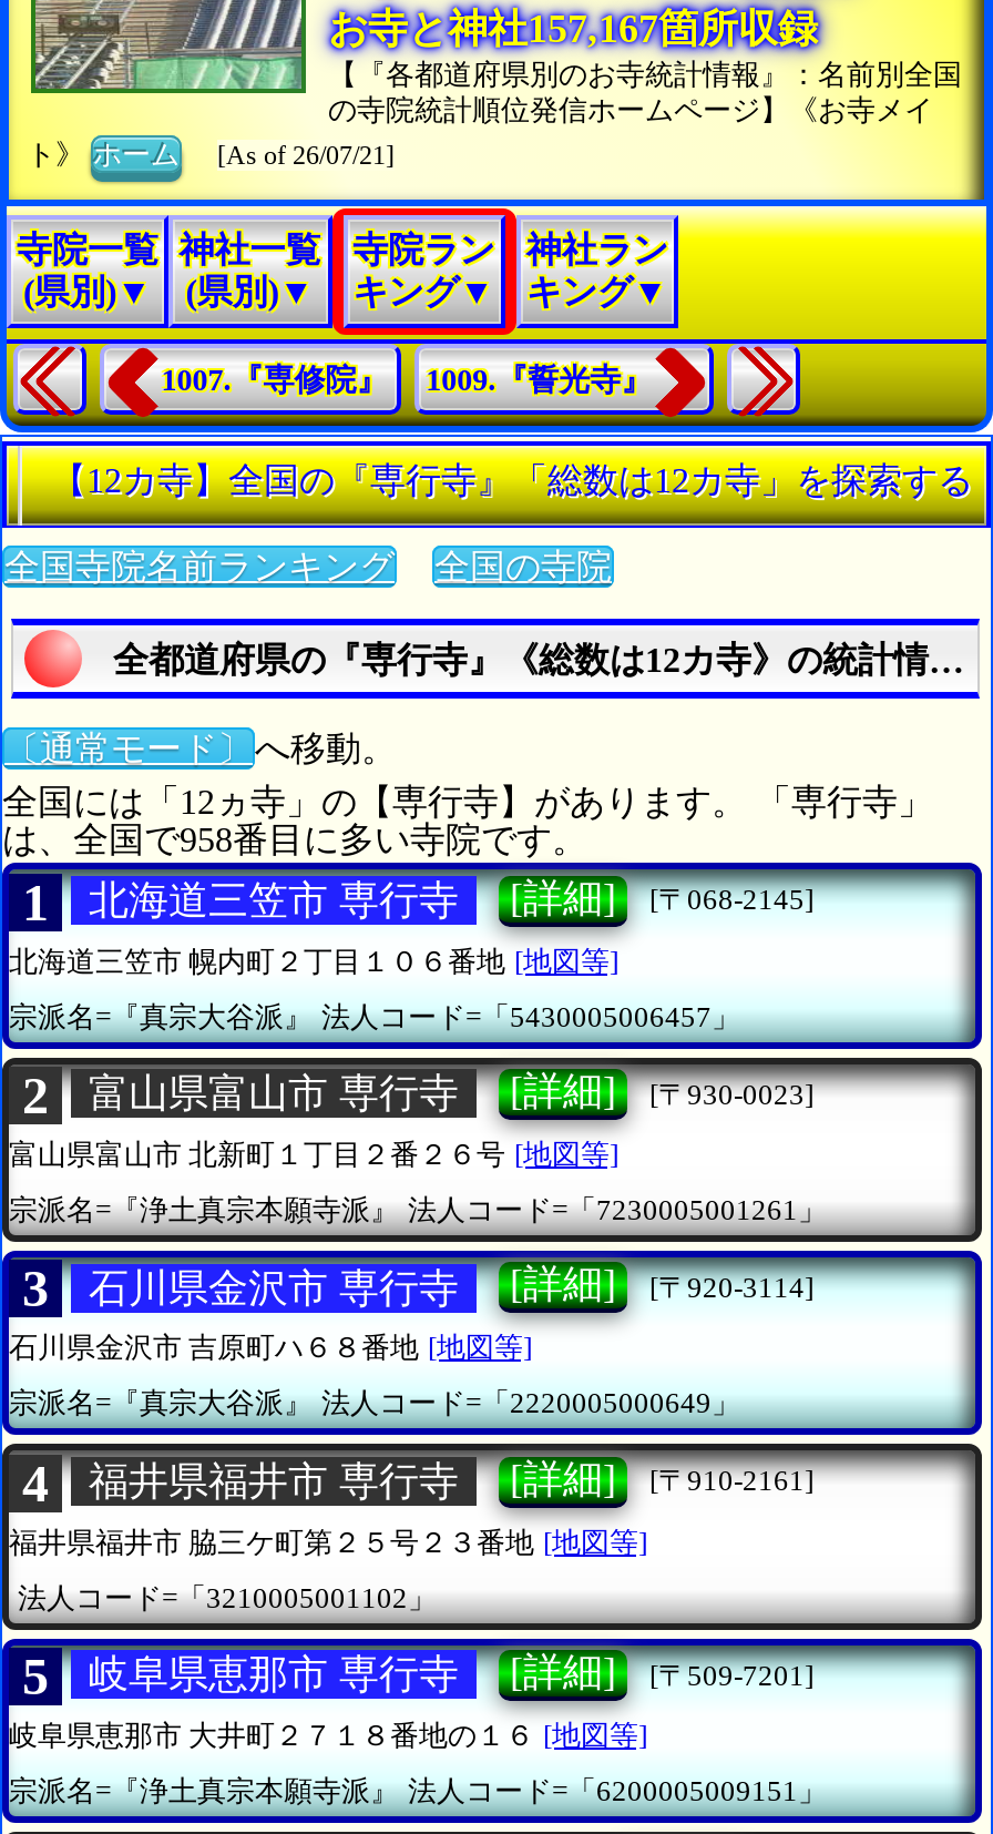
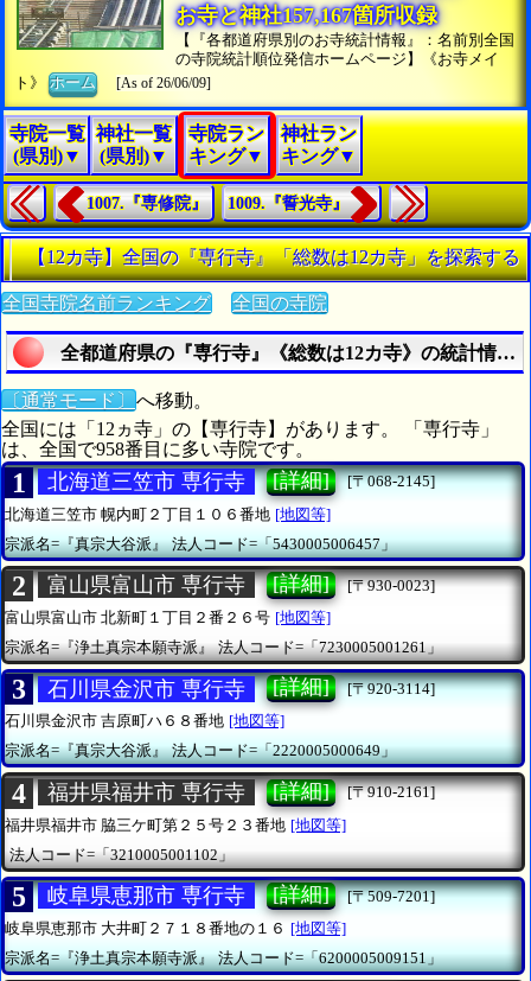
[217,140,395,171] [As of 26/07/21] -> [116,75,211,91] [As of 26/06/09]

